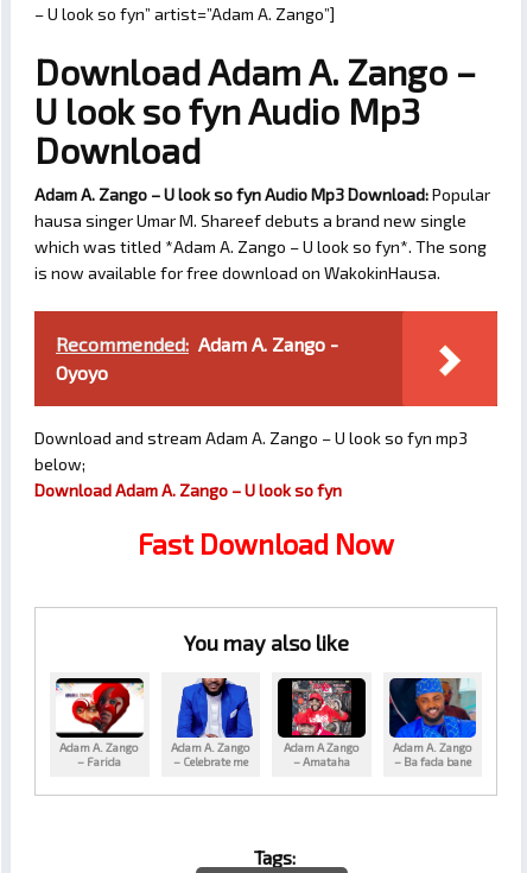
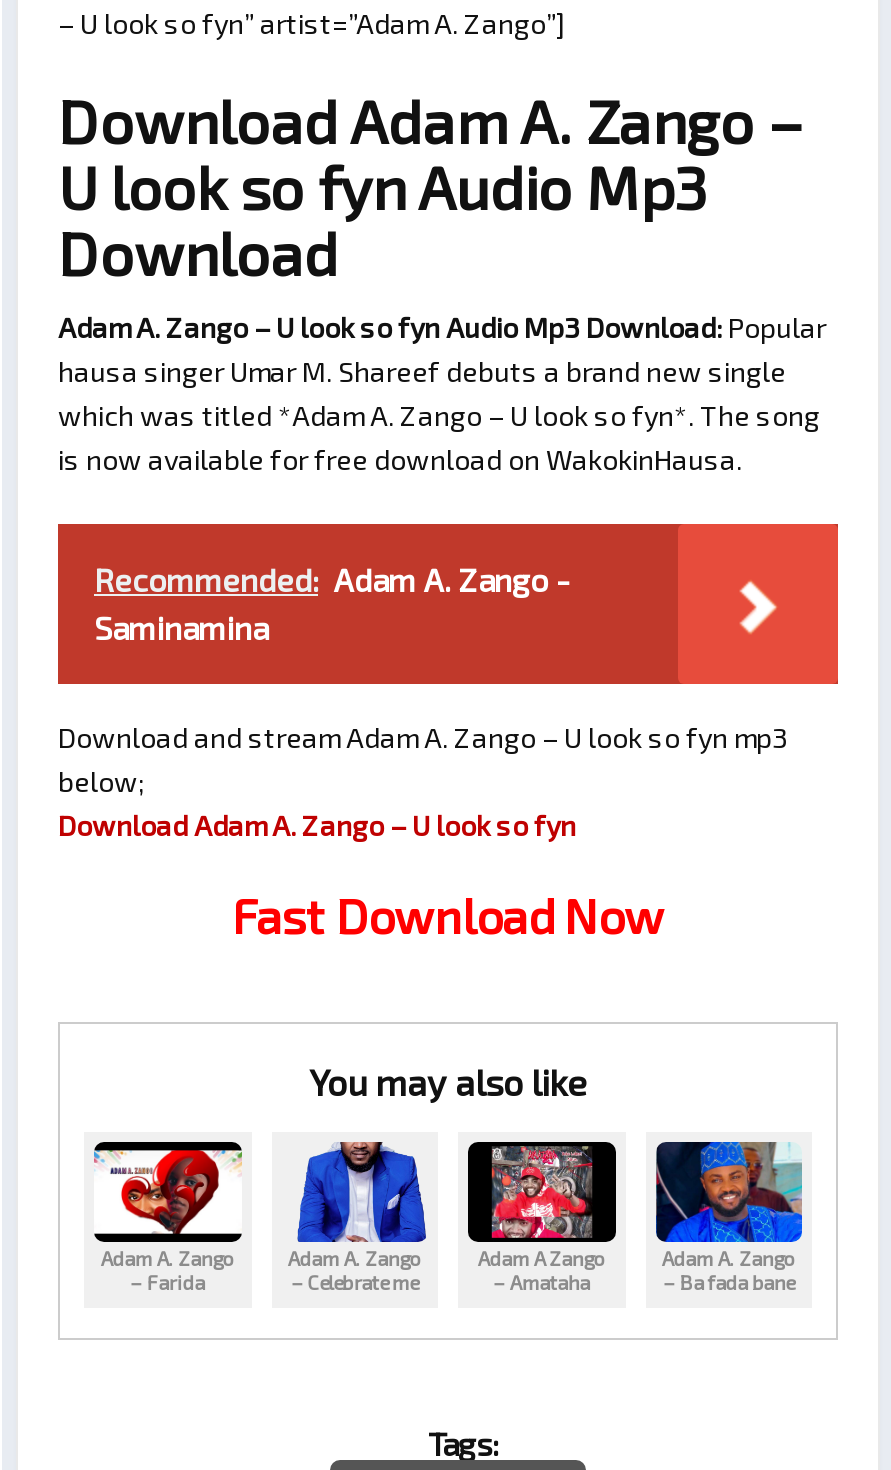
[56,362,108,384] Oyoyo -> [94,609,268,647] Saminamina

